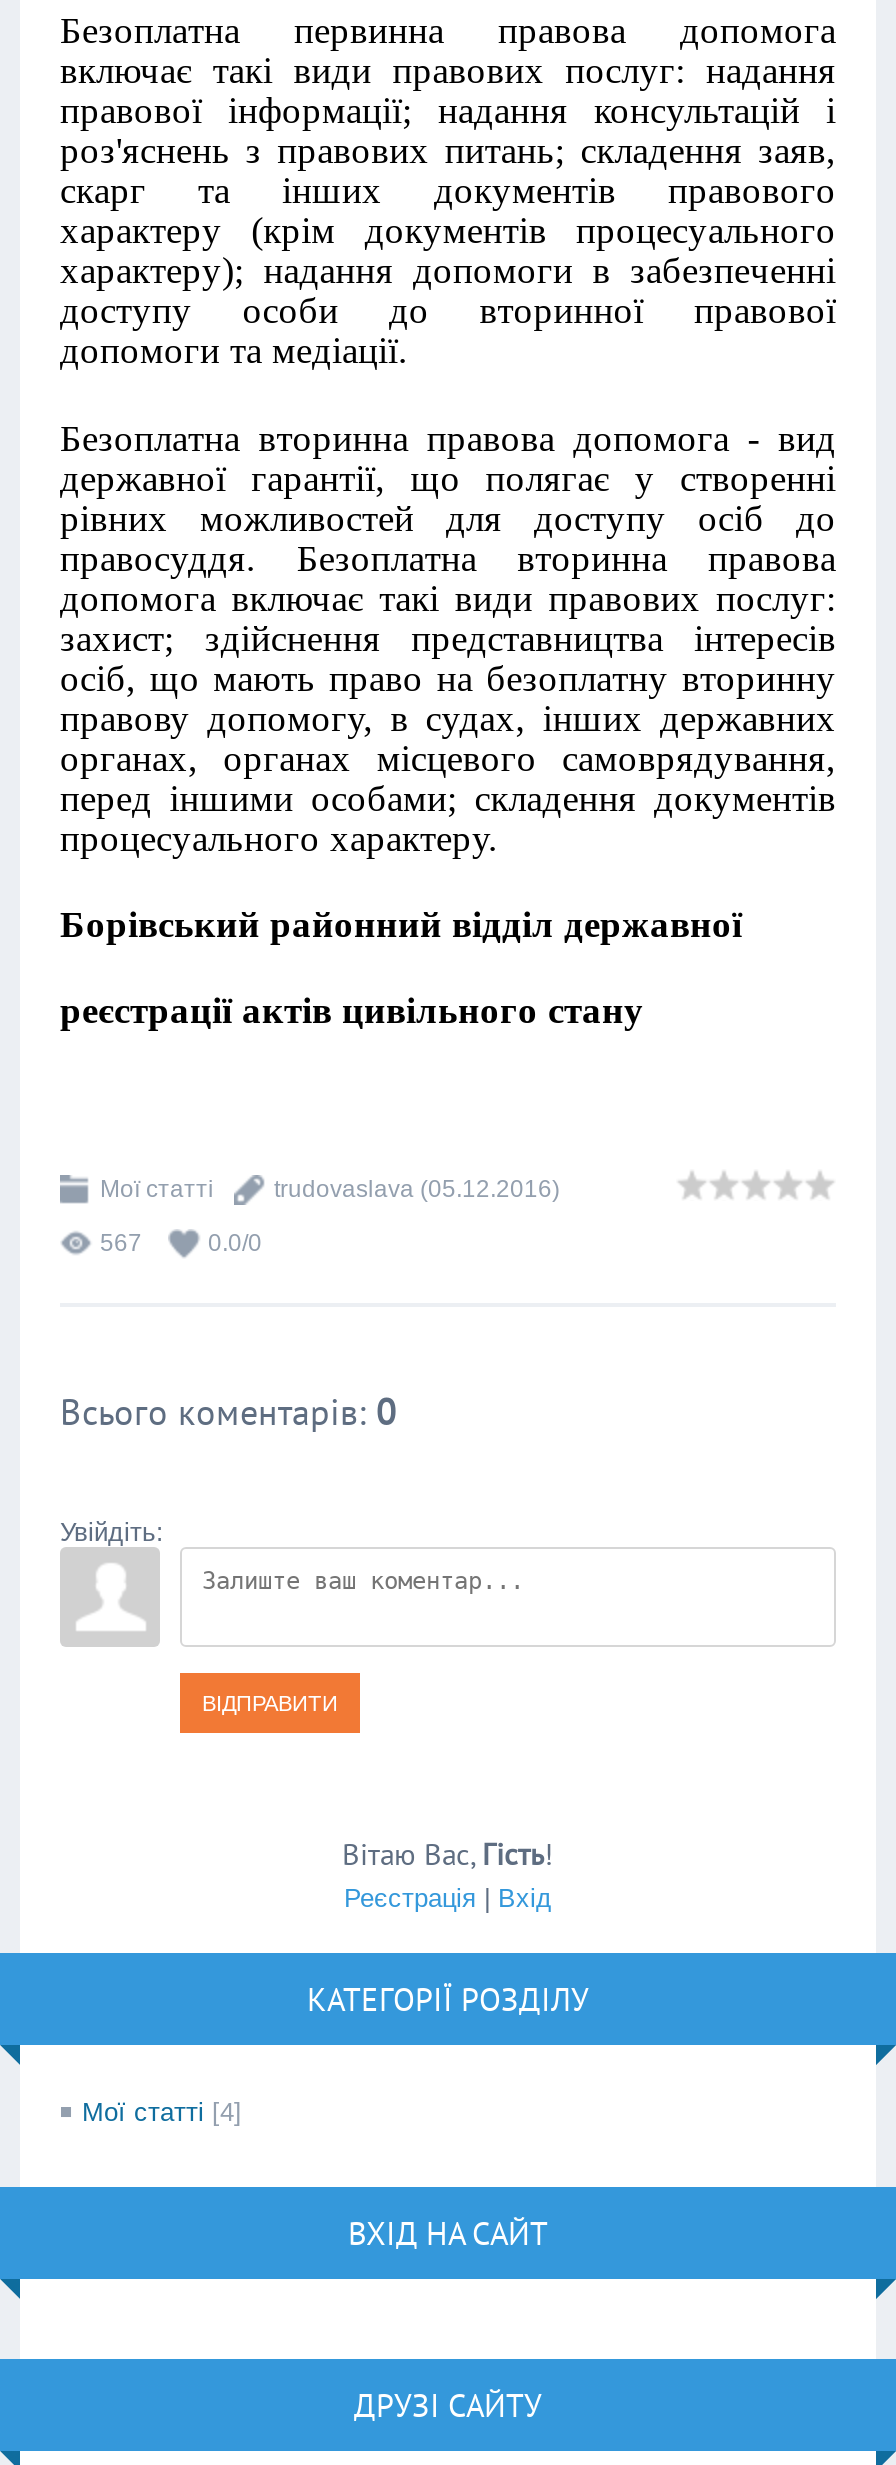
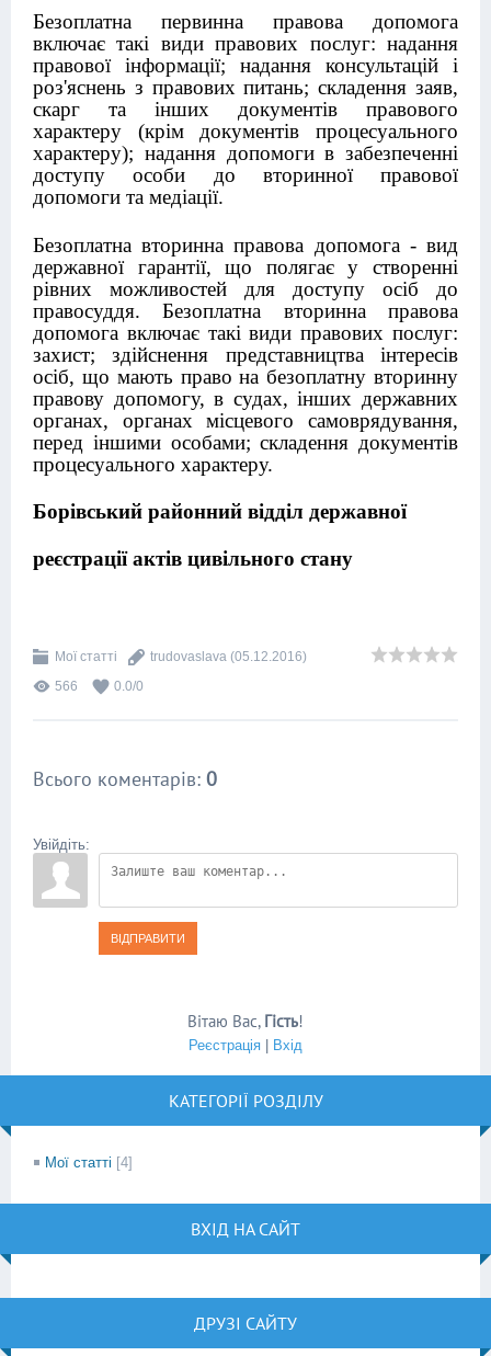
[100,1229,142,1257] 567 -> [55,679,78,694] 566

